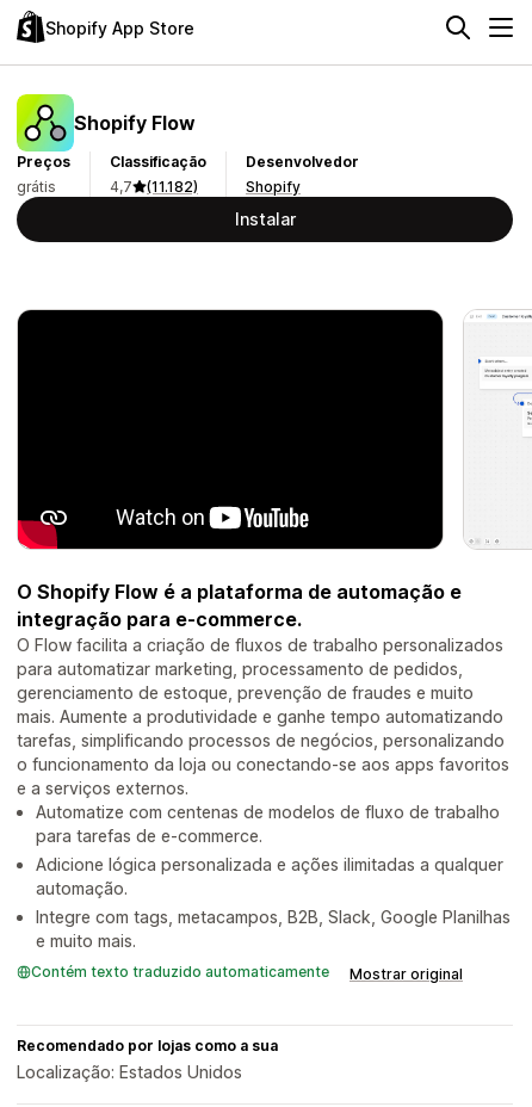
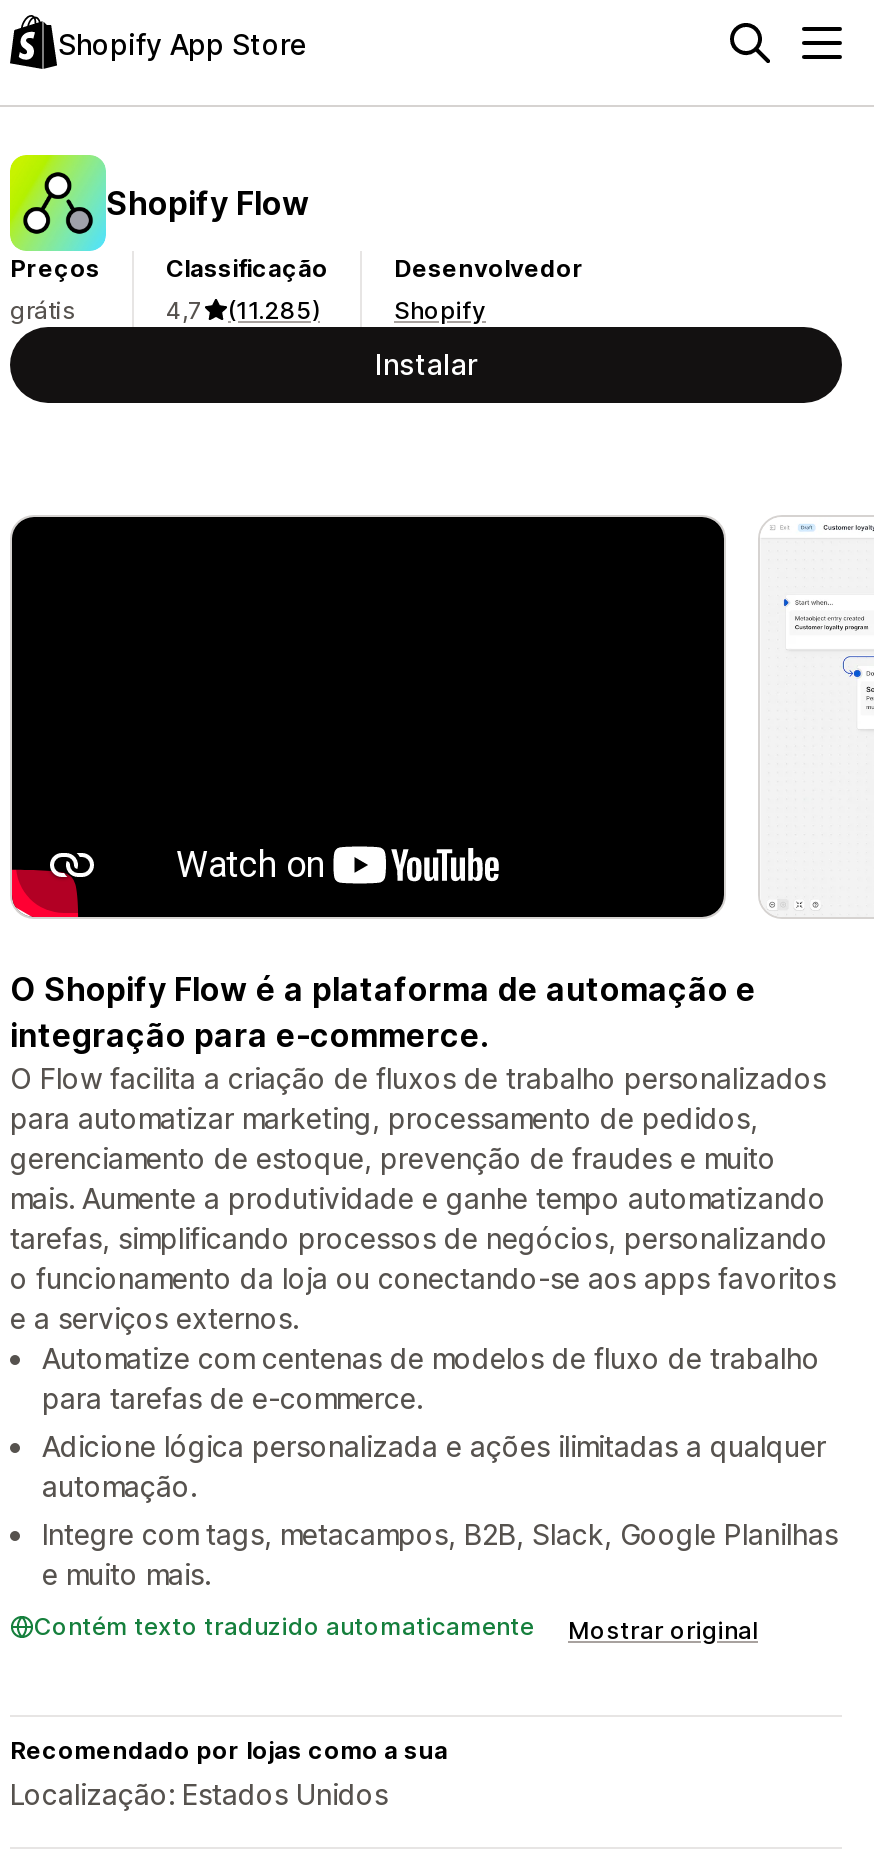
[110,178,198,196] 4,7 (11.182) -> [166,295,320,325] 4,7 (11.285)

